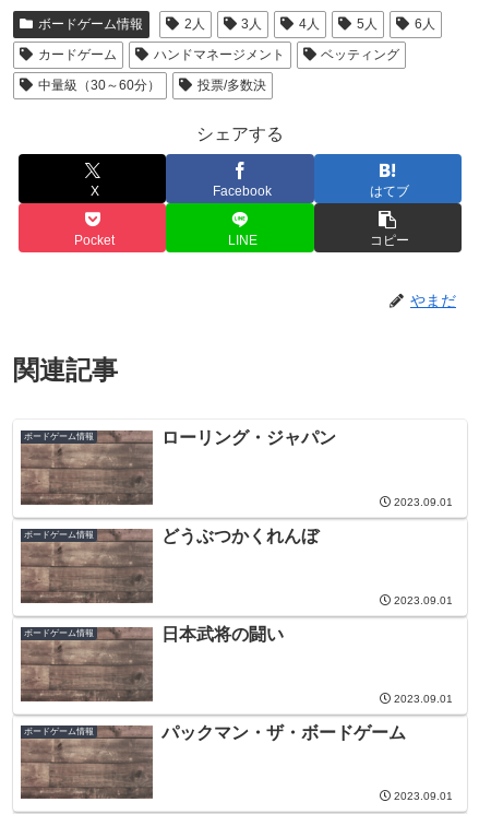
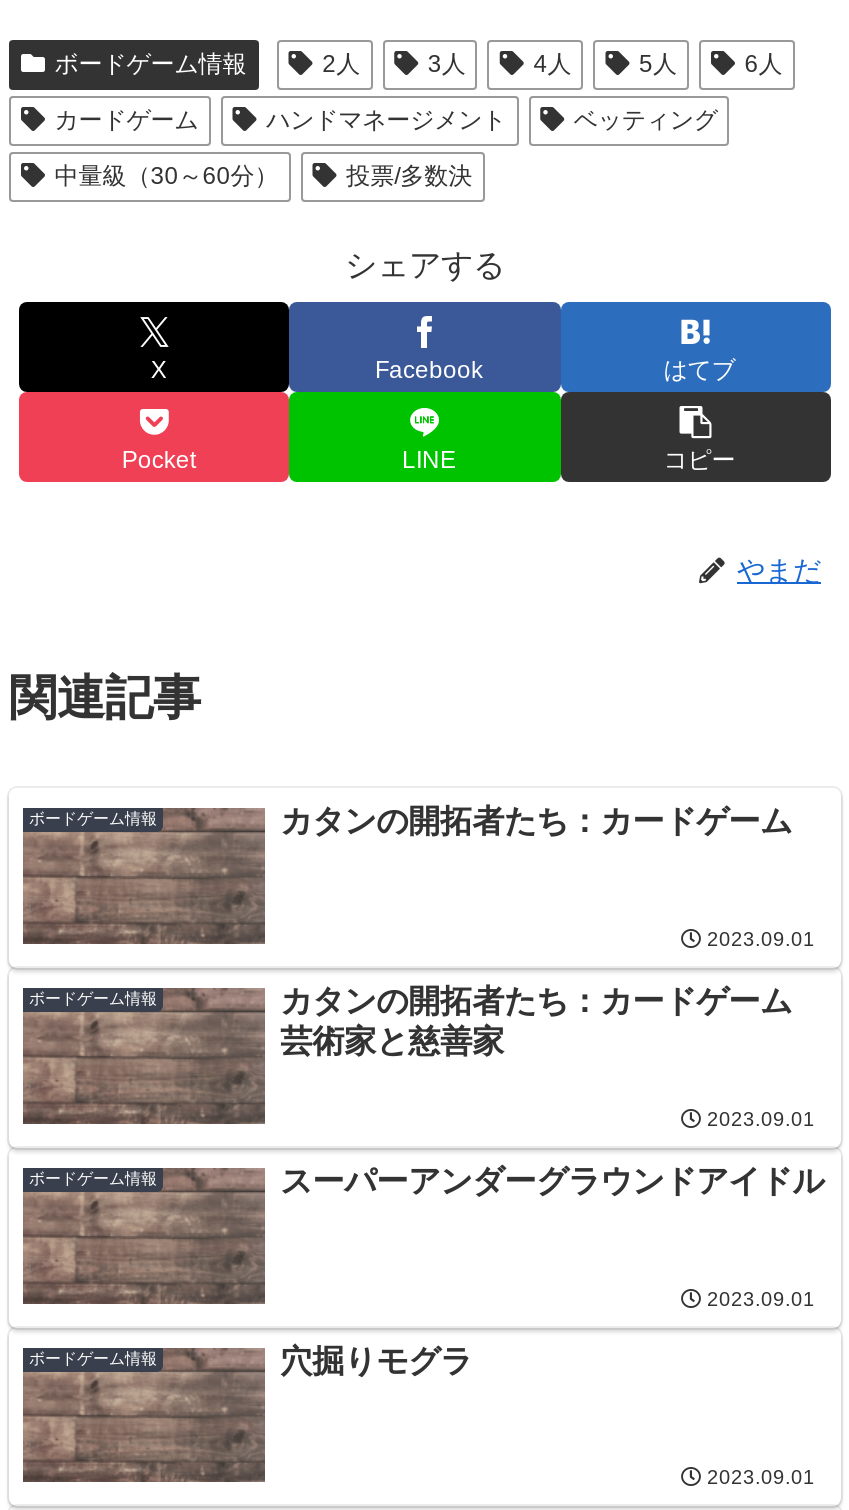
[161,428,336,447] ローリング・ジャパン -> [280,804,792,838] カタンの開拓者たち：カードゲーム
[161,527,318,545] どうぶつかくれんぼ -> [280,984,792,1058] カタンの開拓者たち：カードゲーム | 芸術家と慈善家
[161,625,283,643] 日本武将の闘い -> [280,1164,824,1198] スーパーアンダーグラウンドアイドル
[161,723,405,741] パックマン・ザ・ボードゲーム -> [280,1343,472,1377] 穴掘りモグラ

